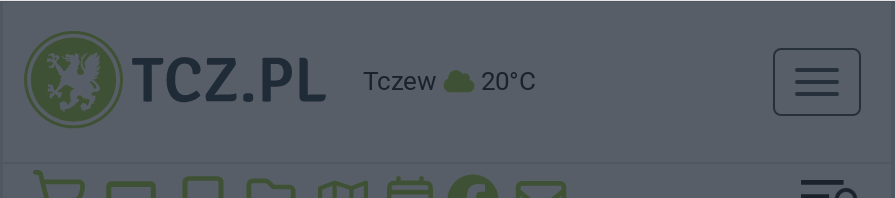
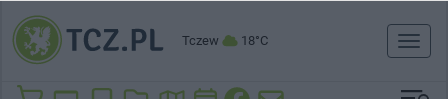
[363,66,535,96] Tczew 20°C -> [182,33,268,48] Tczew 18°C

